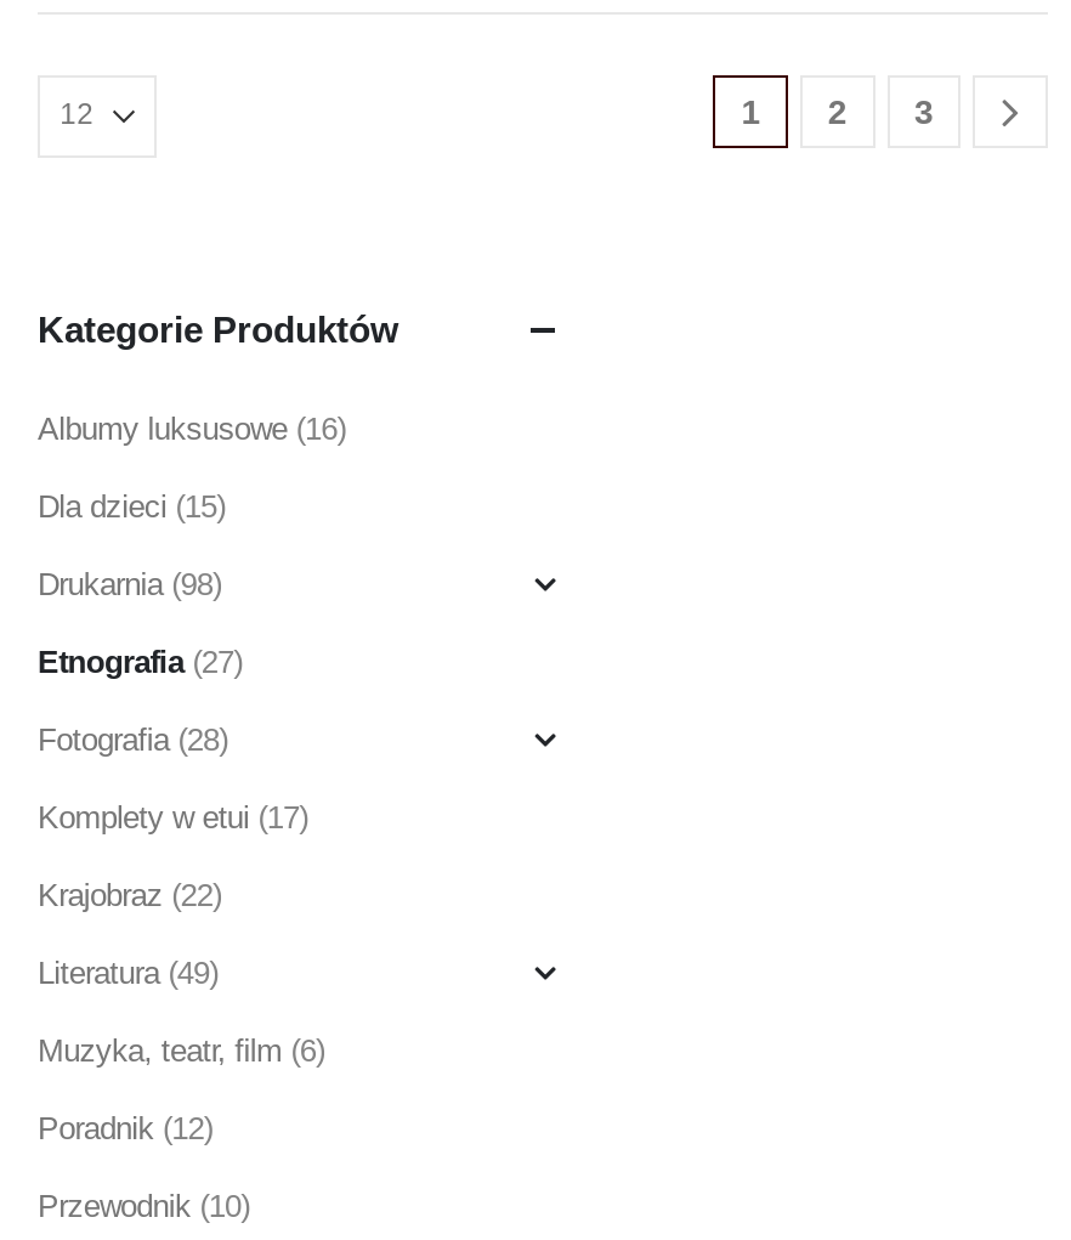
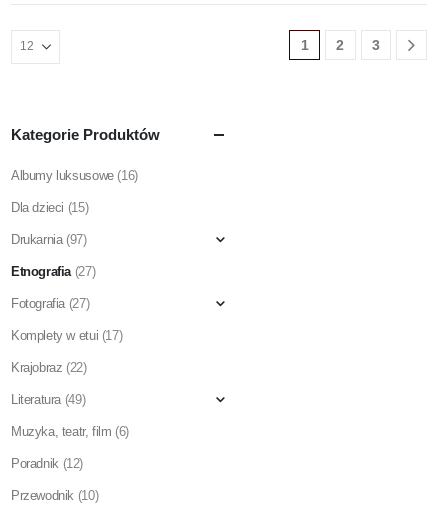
[38,567,221,603] Drukarnia (98) -> [11,232,87,247] Drukarnia (97)
[38,722,228,759] Fotografia (28) -> [11,296,89,311] Fotografia (27)

